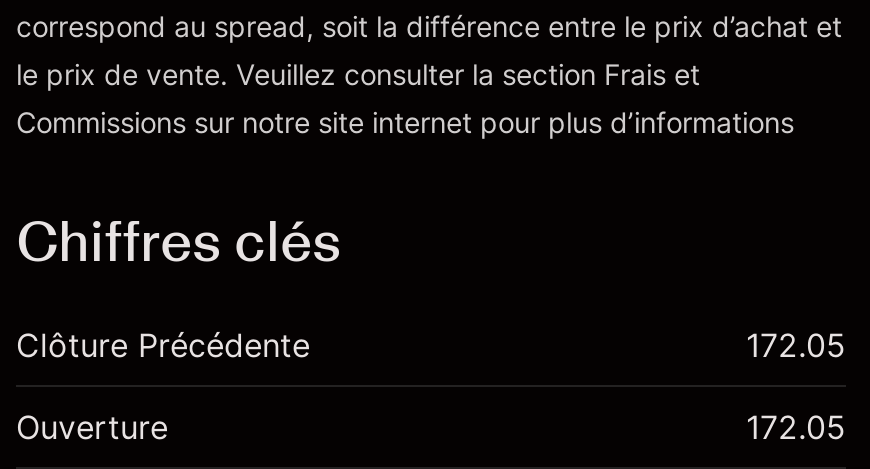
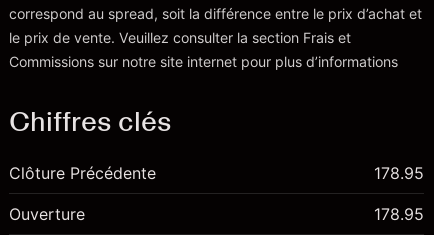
[746,325,846,365] 172.05 -> [374,163,424,183] 178.95
[746,407,846,447] 172.05 -> [374,204,424,224] 178.95

